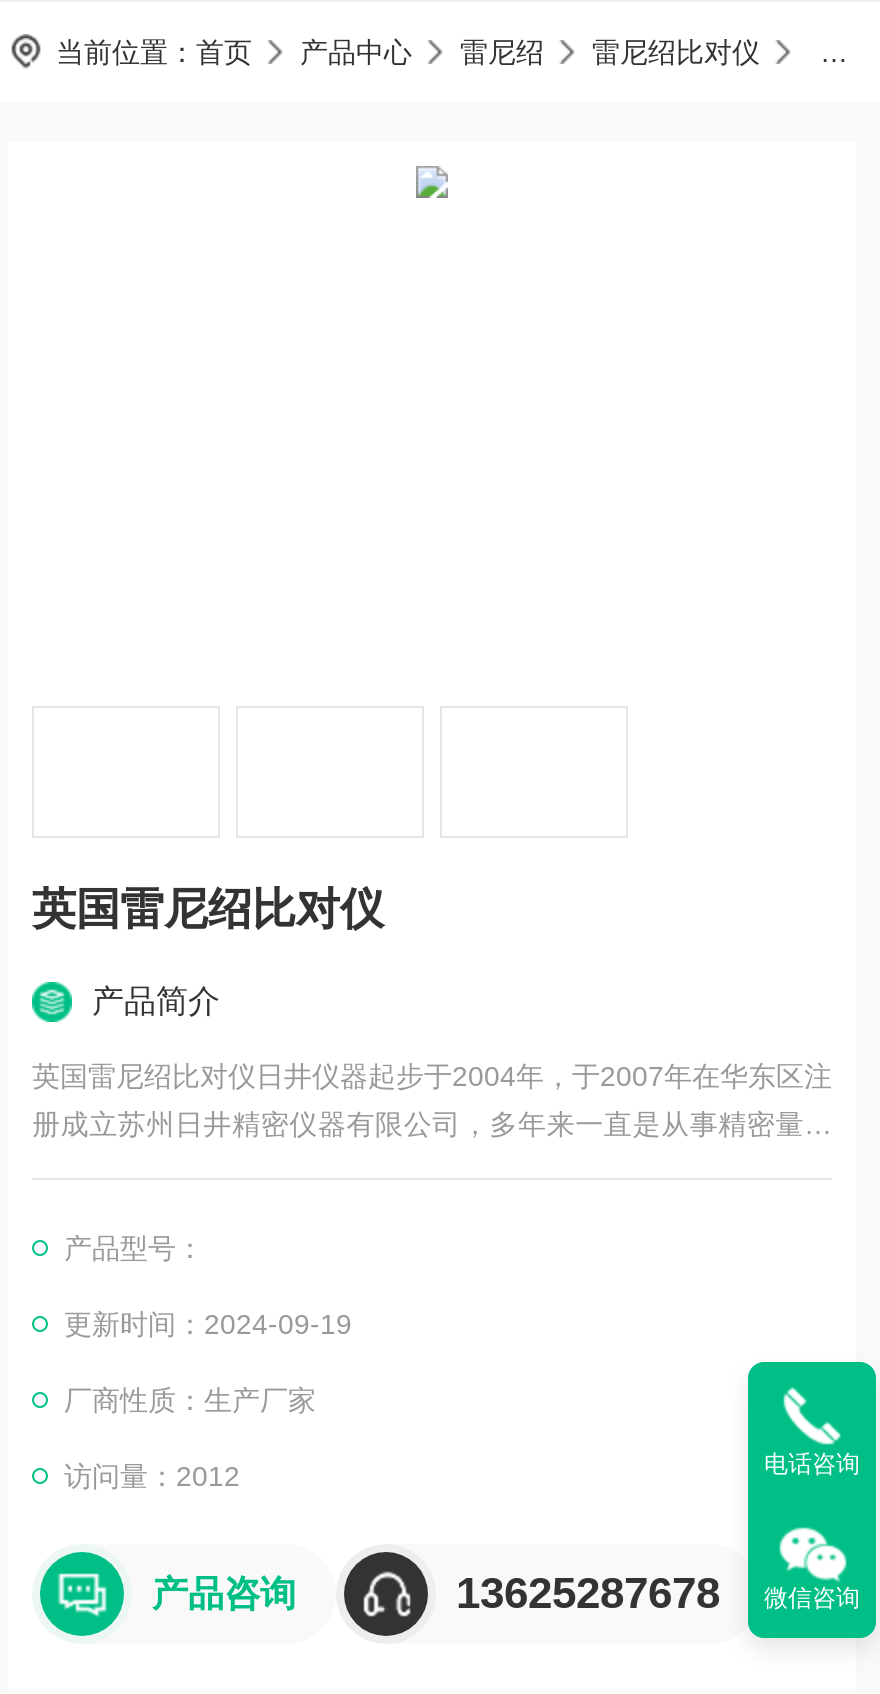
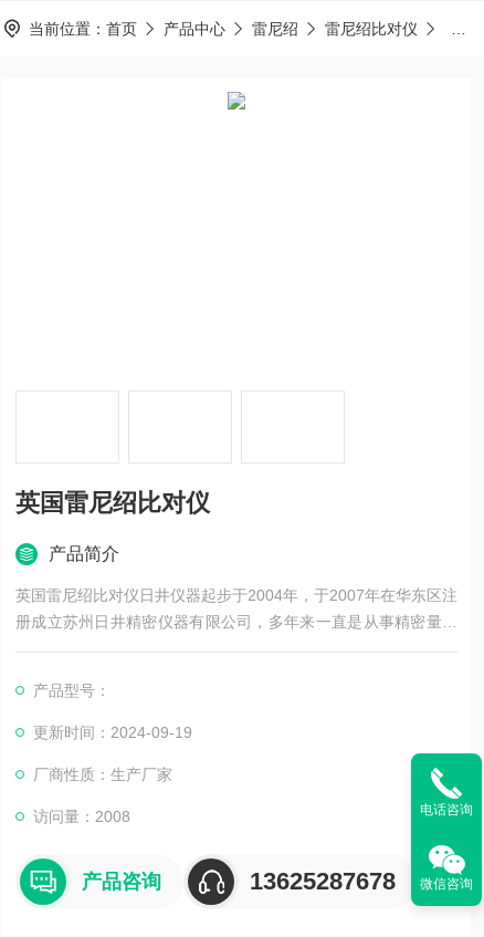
[64,1460,240,1492] 访问量：2012 -> [33,808,130,825] 访问量：2008

